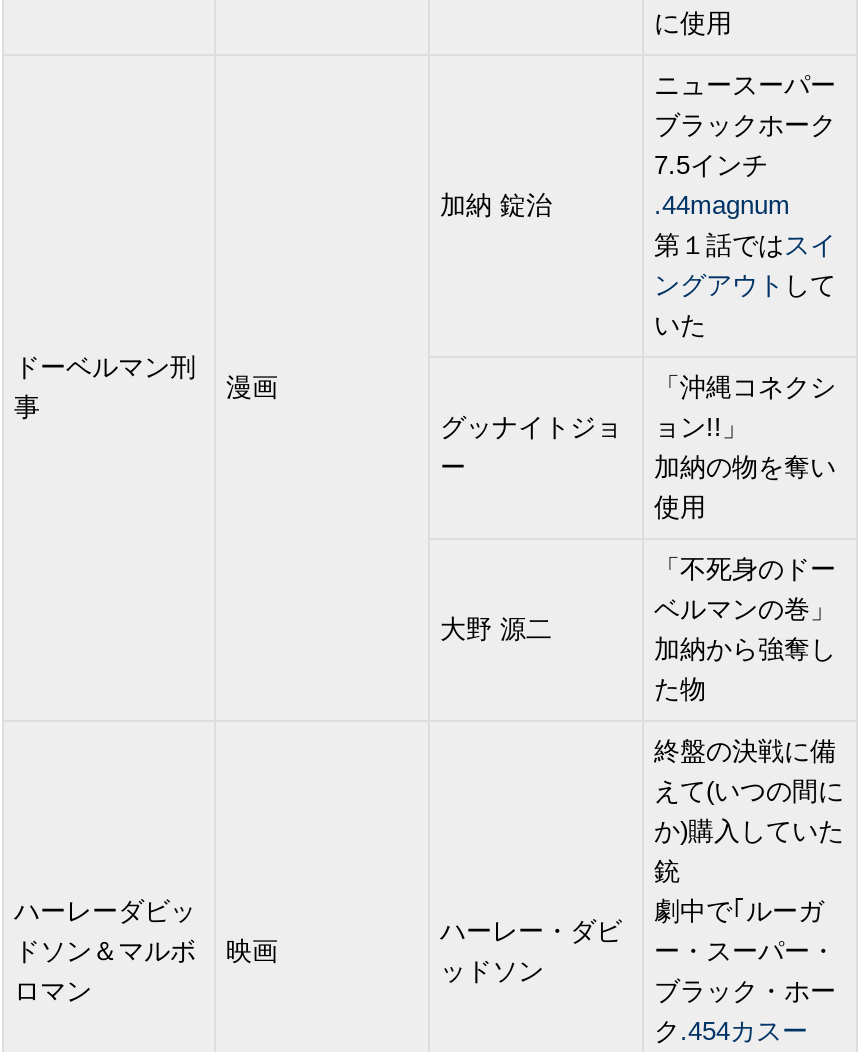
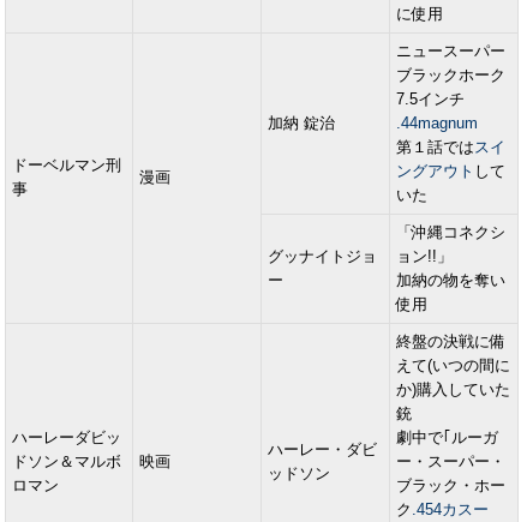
[654,553,836,703] 「不死身のドー | ベルマンの巻」 | 加納から強奪し | た物 -> none
[440,613,552,643] 大野 源二 -> none

